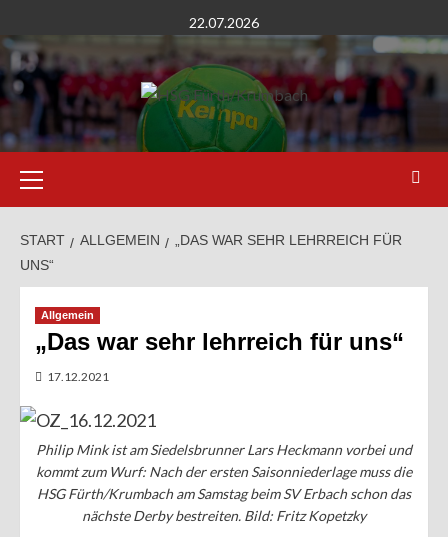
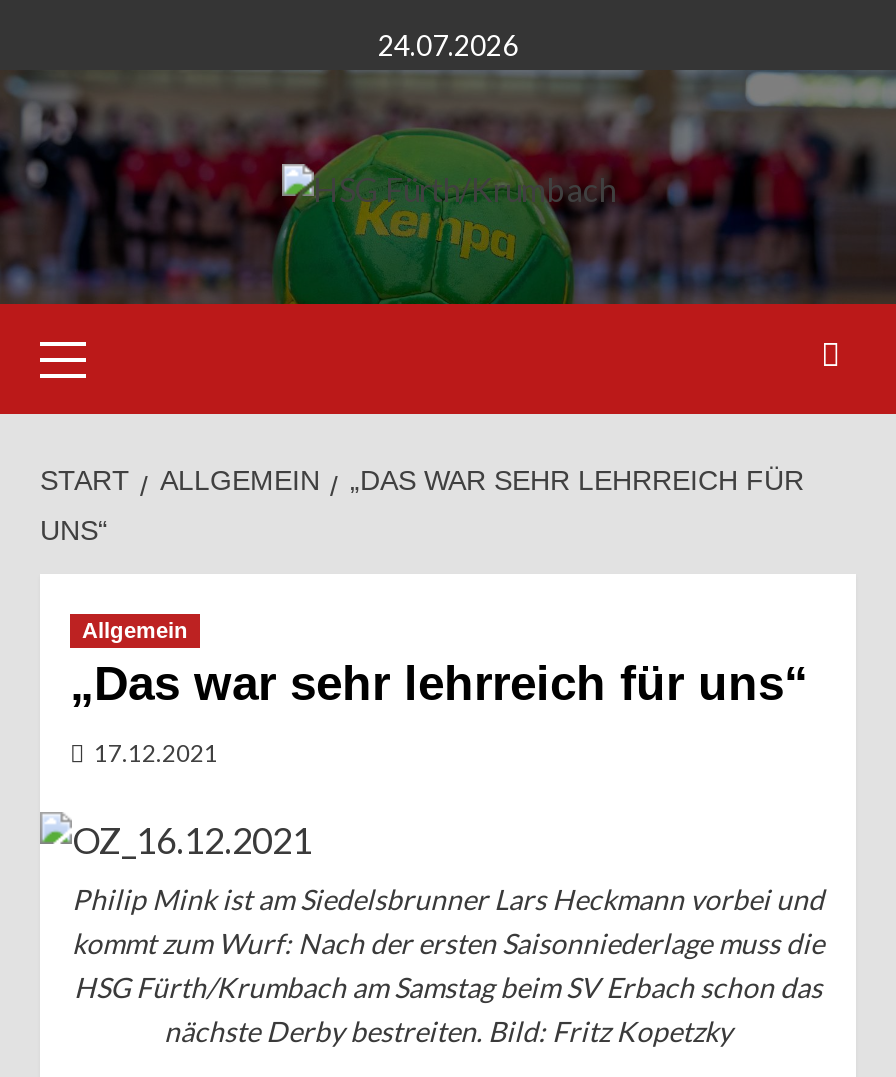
[189,14,259,31] 22.07.2026 -> [378,28,518,62] 24.07.2026

